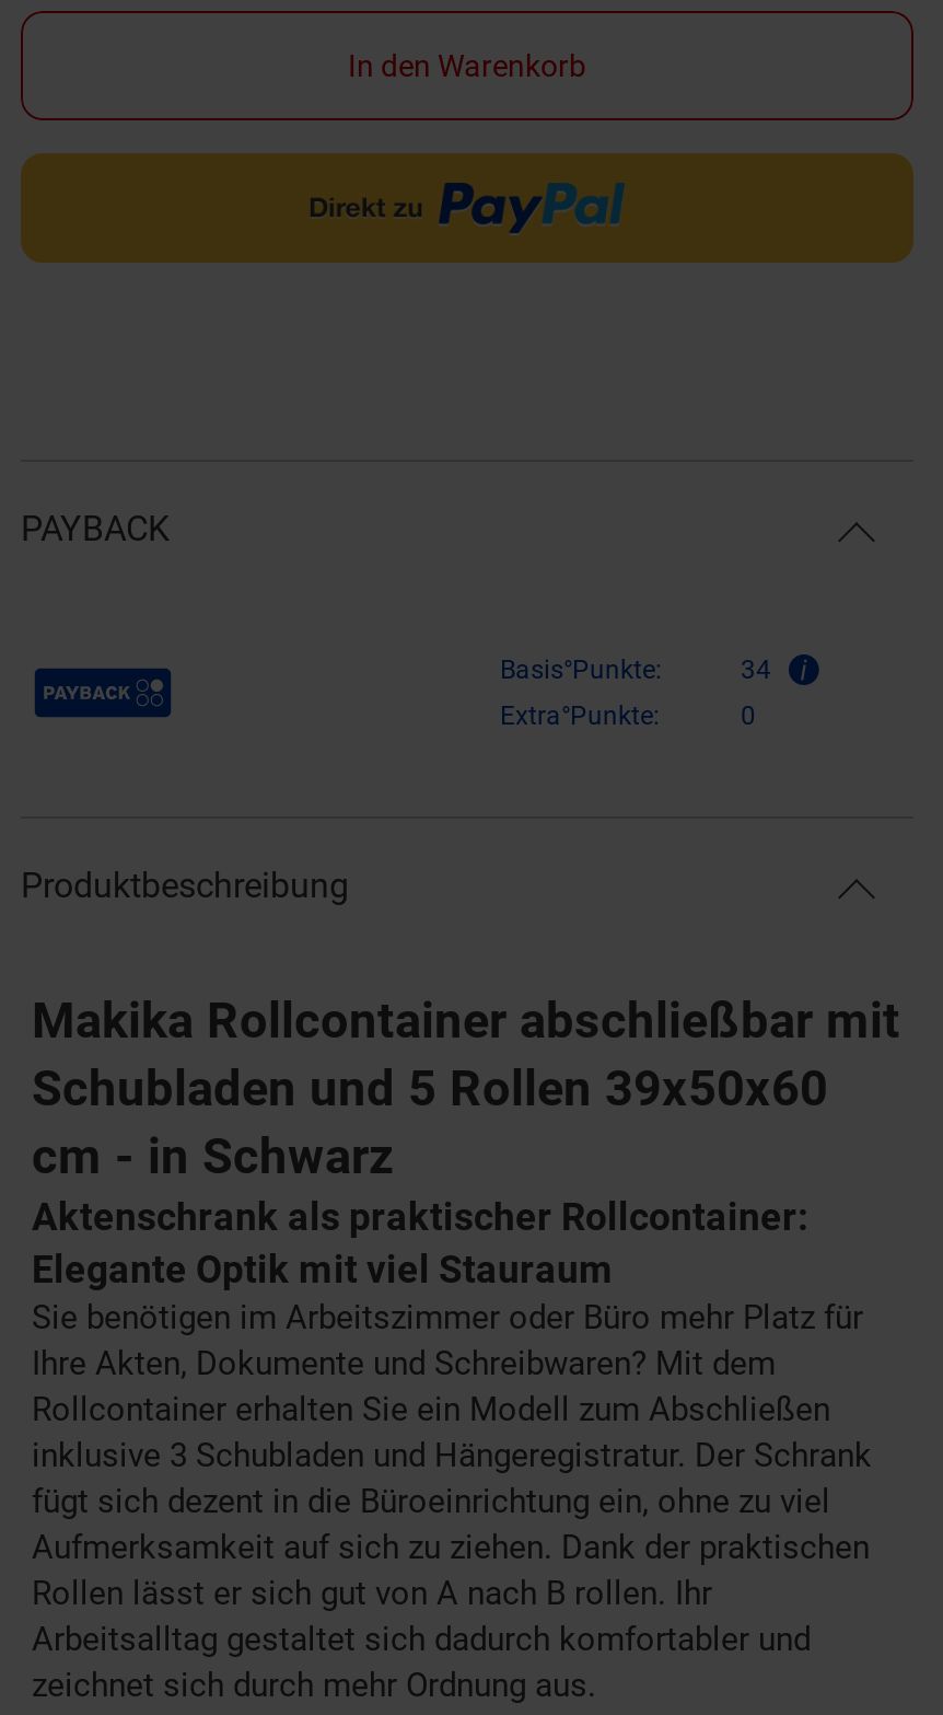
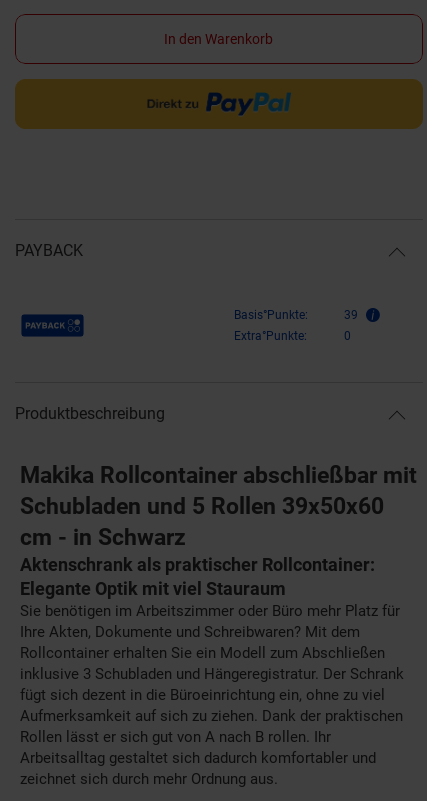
[741,654,771,685] 34 -> [344,308,358,322] 39

